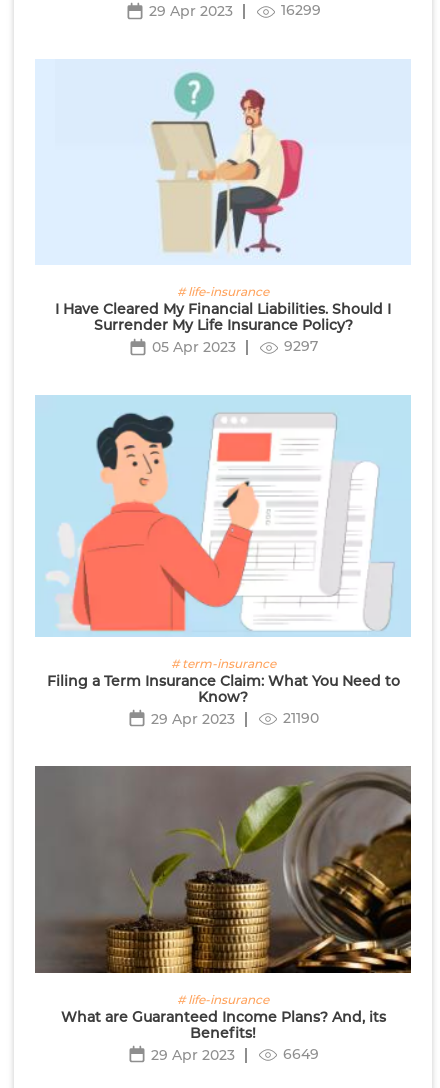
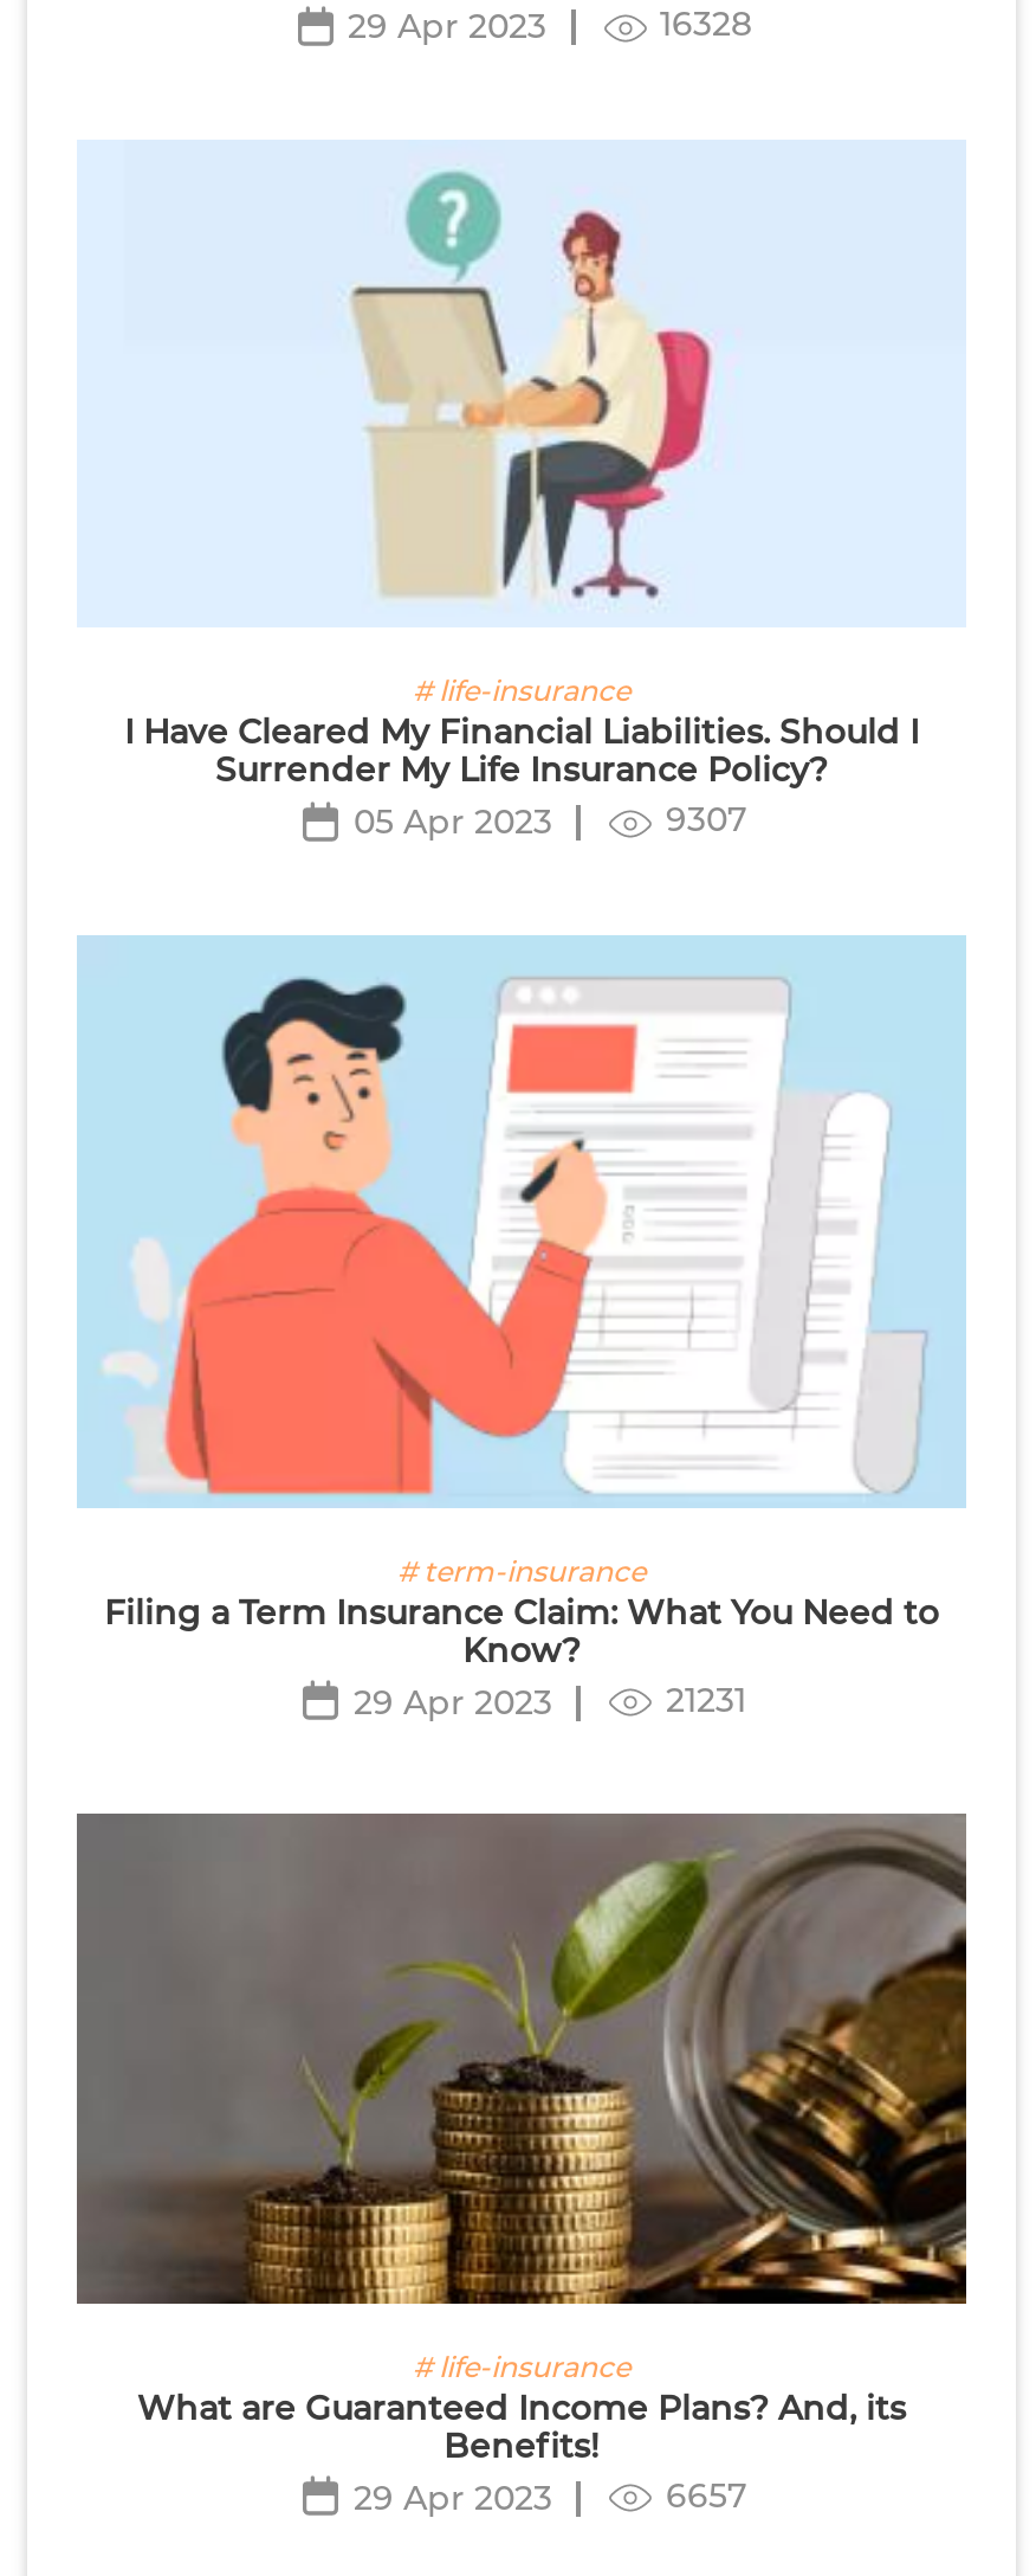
[277,1,321,19] 16299 -> [650,3,752,46] 16328
[280,337,318,355] 9297 -> [656,799,746,842] 9307
[279,709,319,727] 21190 -> [656,1678,746,1721] 21231
[279,1045,319,1063] 6649 -> [656,2474,746,2516] 6657

